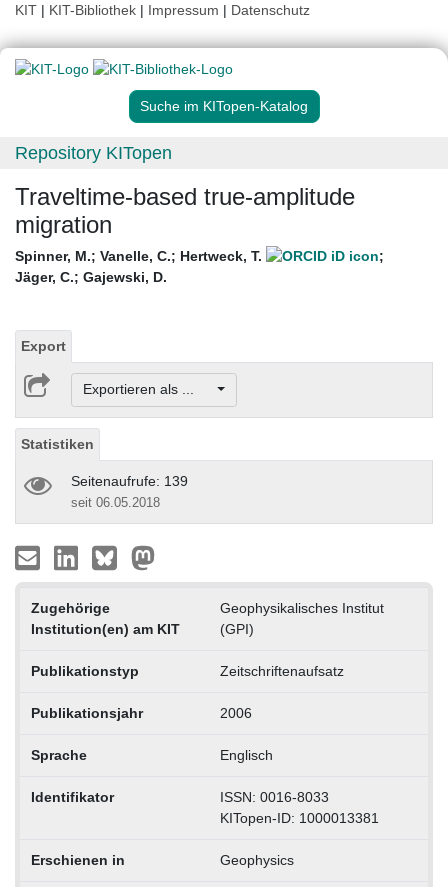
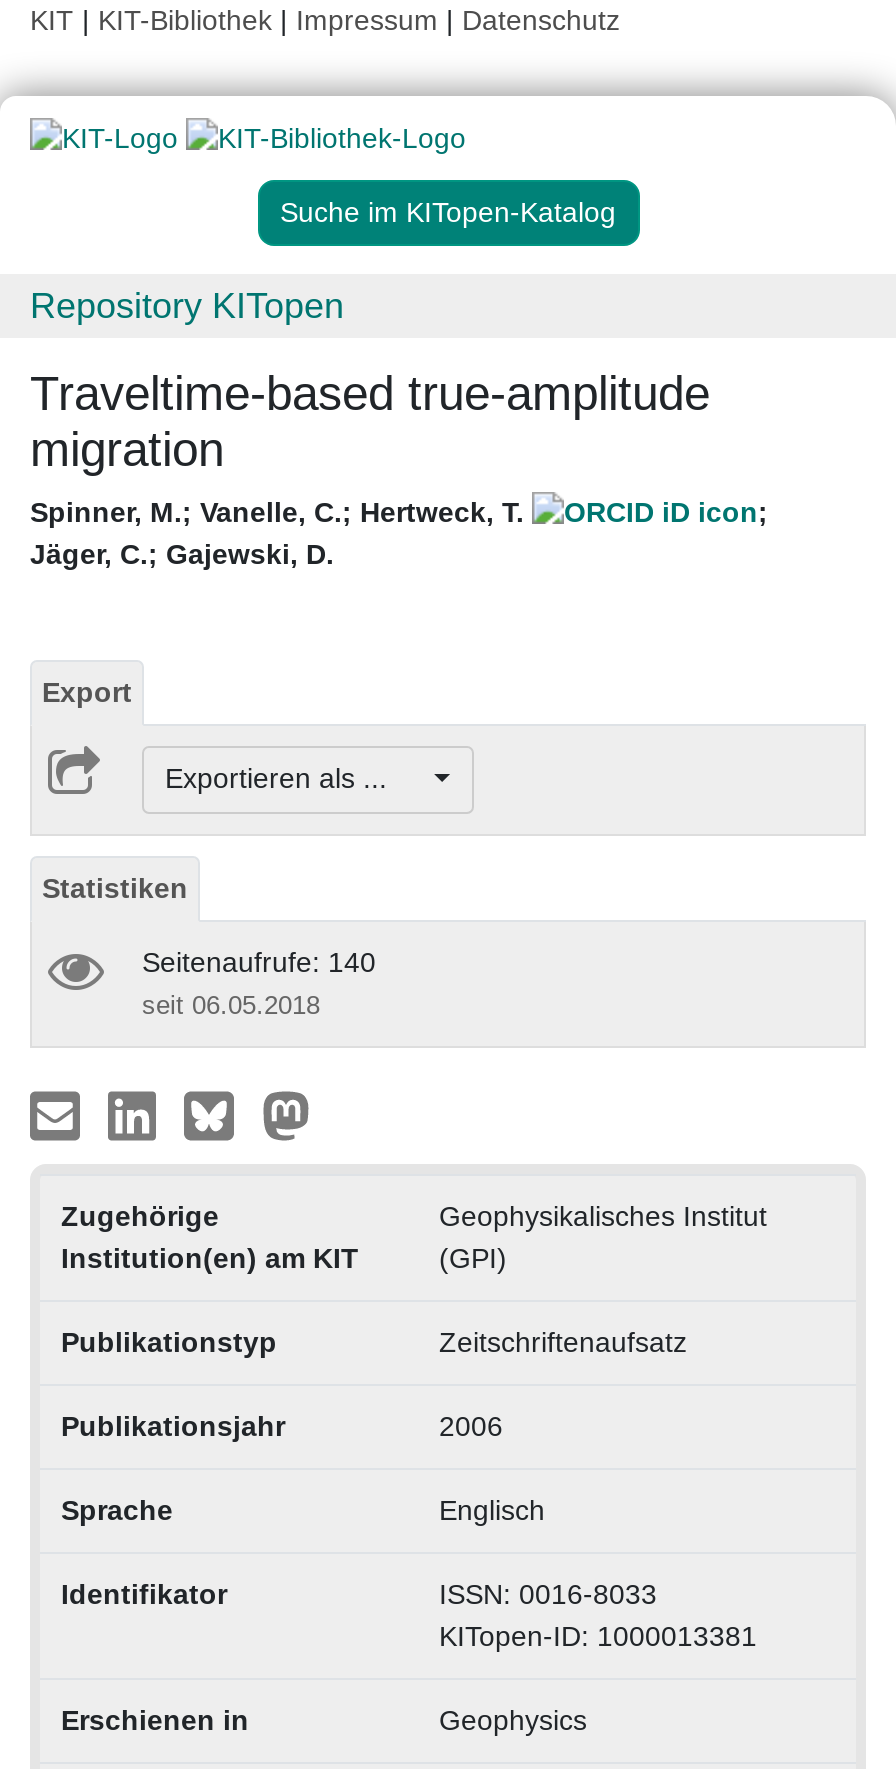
[71,472,188,488] Seitenaufrufe: 139 -> [142,945,376,977] Seitenaufrufe: 140

